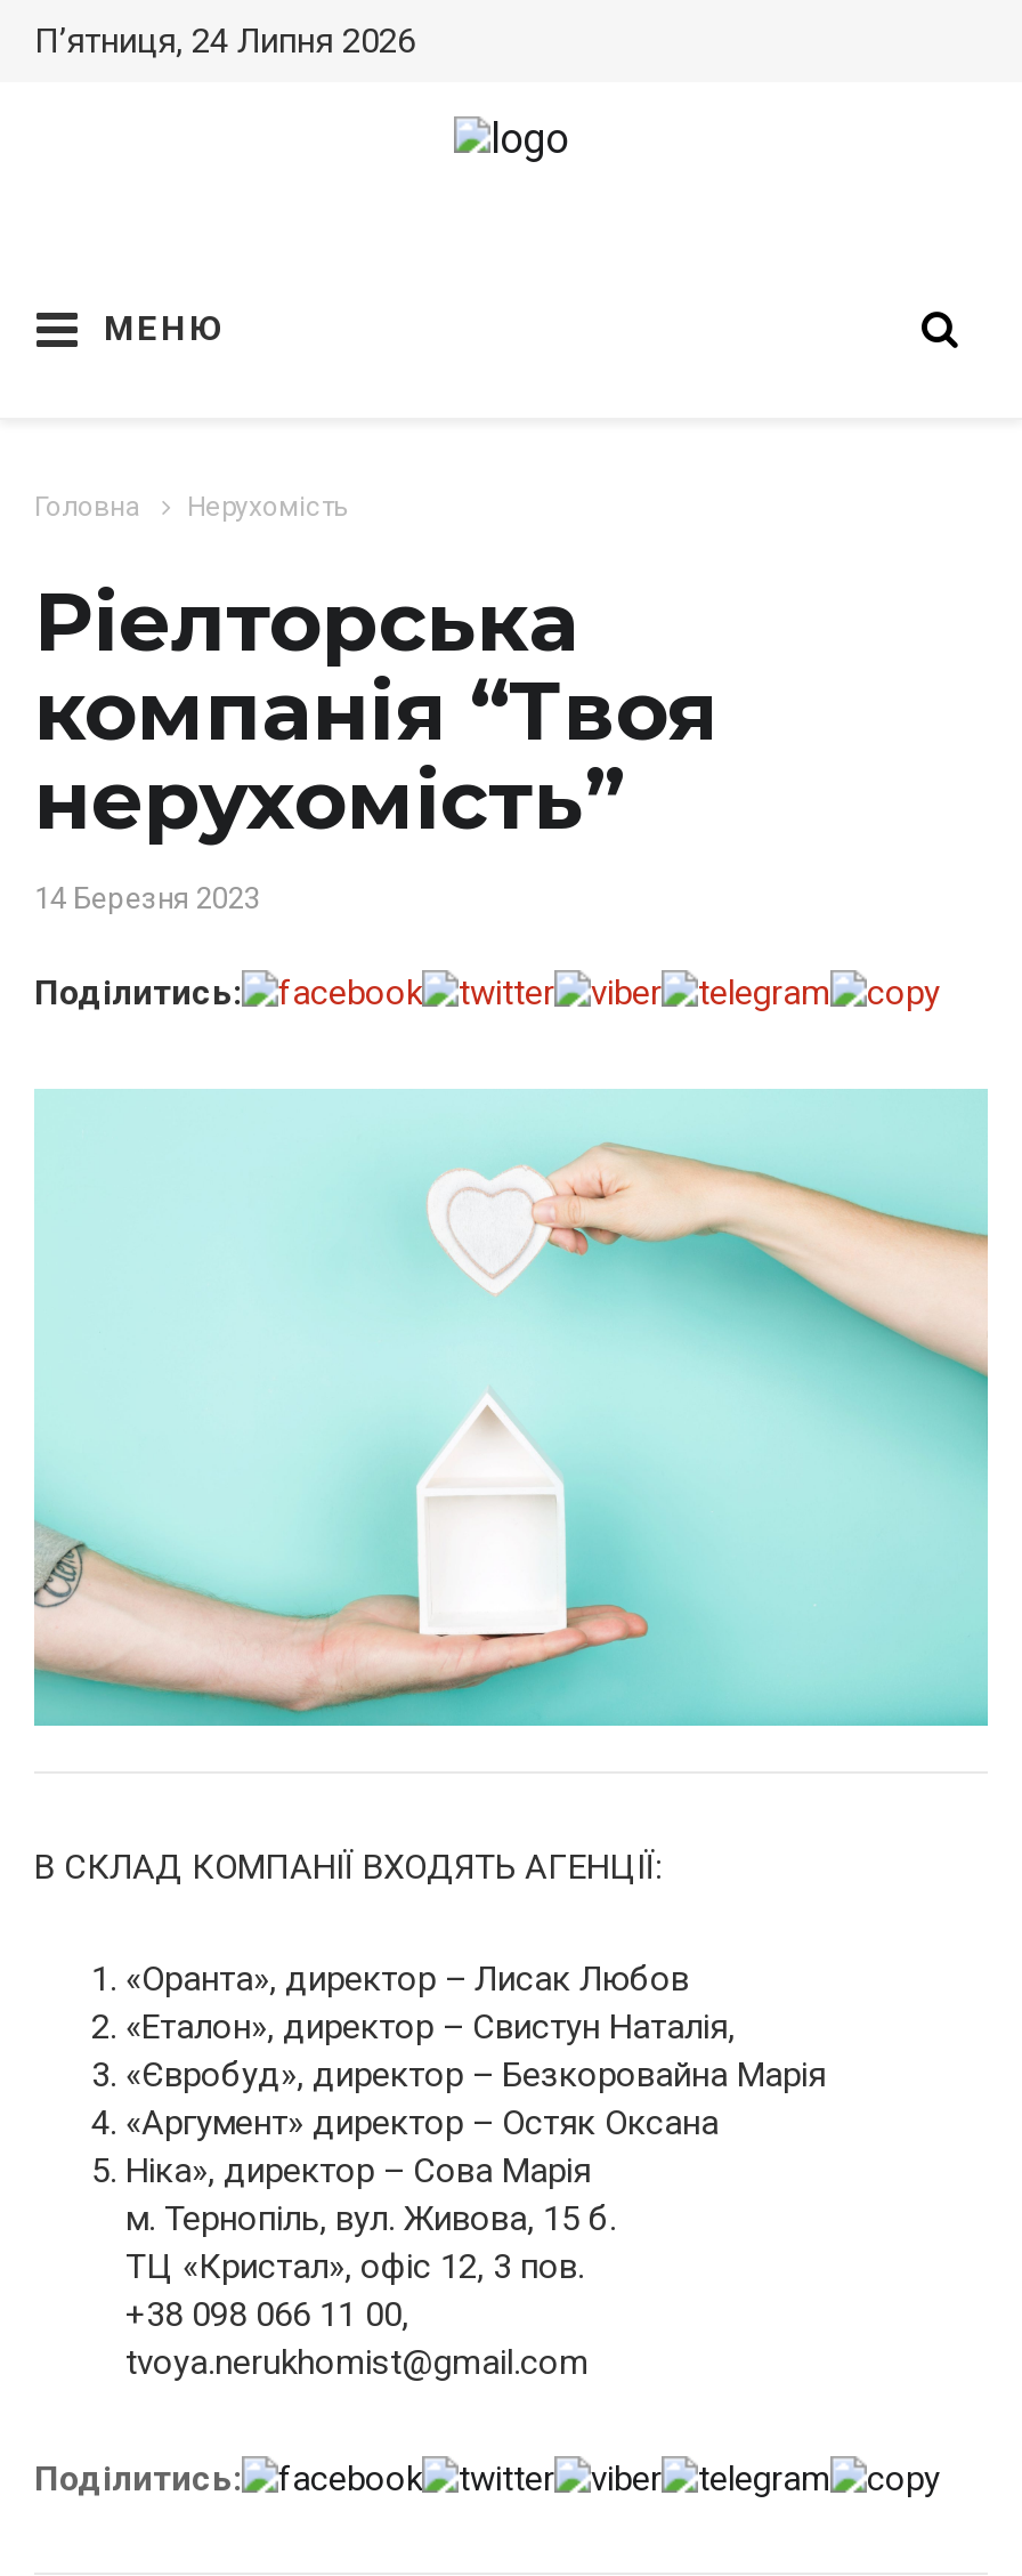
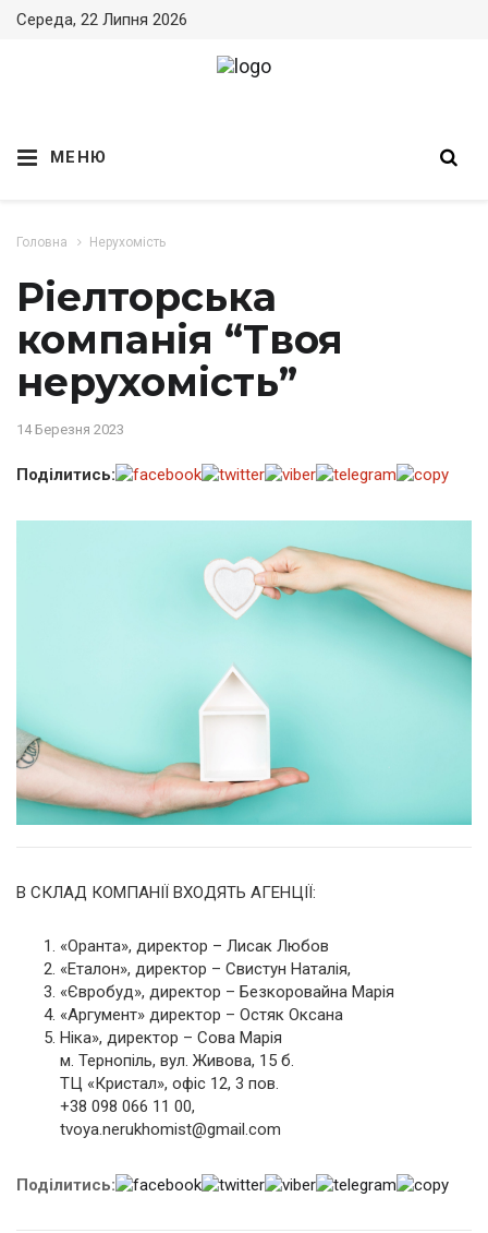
[34,21,415,62] П’ятниця, 24 Липня 2026 -> [16,10,187,29] Середа, 22 Липня 2026

